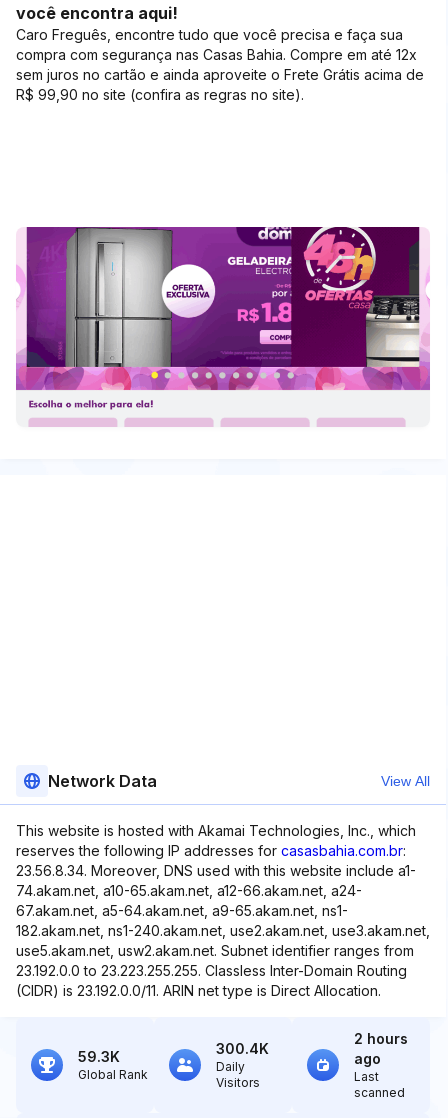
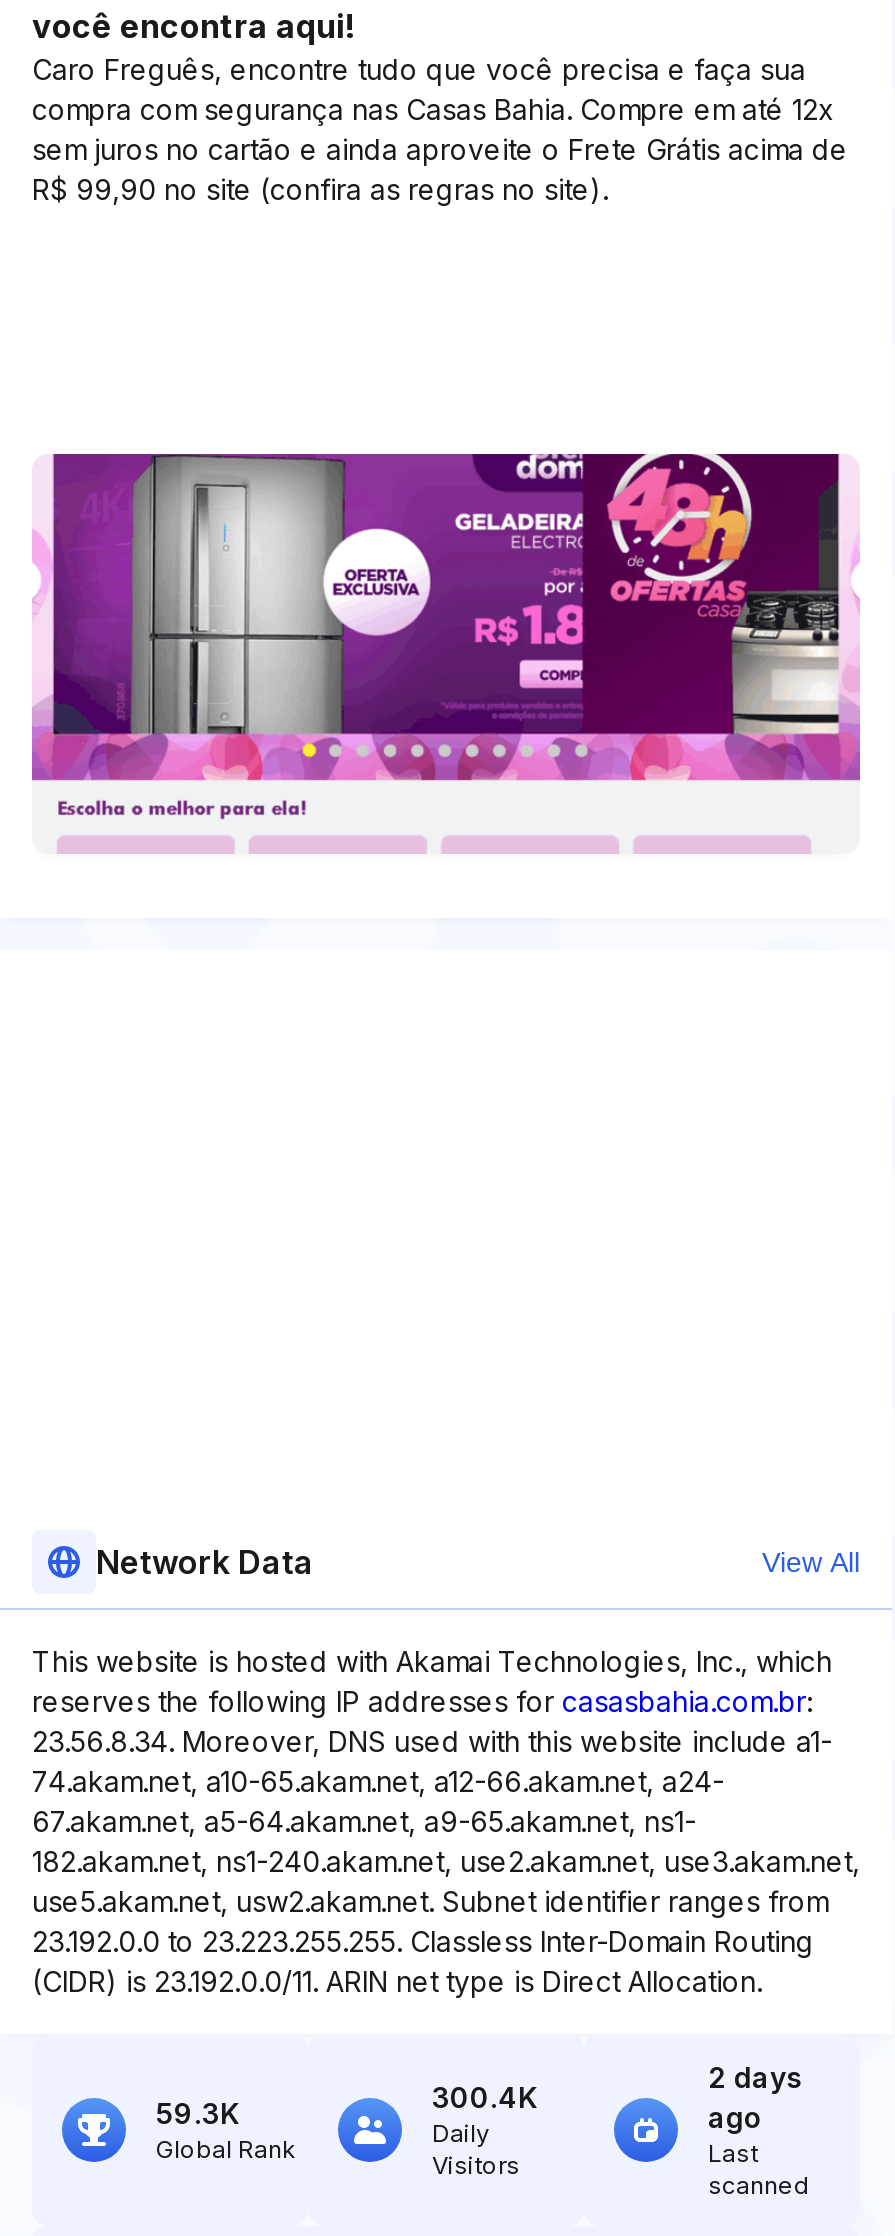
[354,1030,408,1047] 2 hours -> [708,2060,802,2094] 2 days

